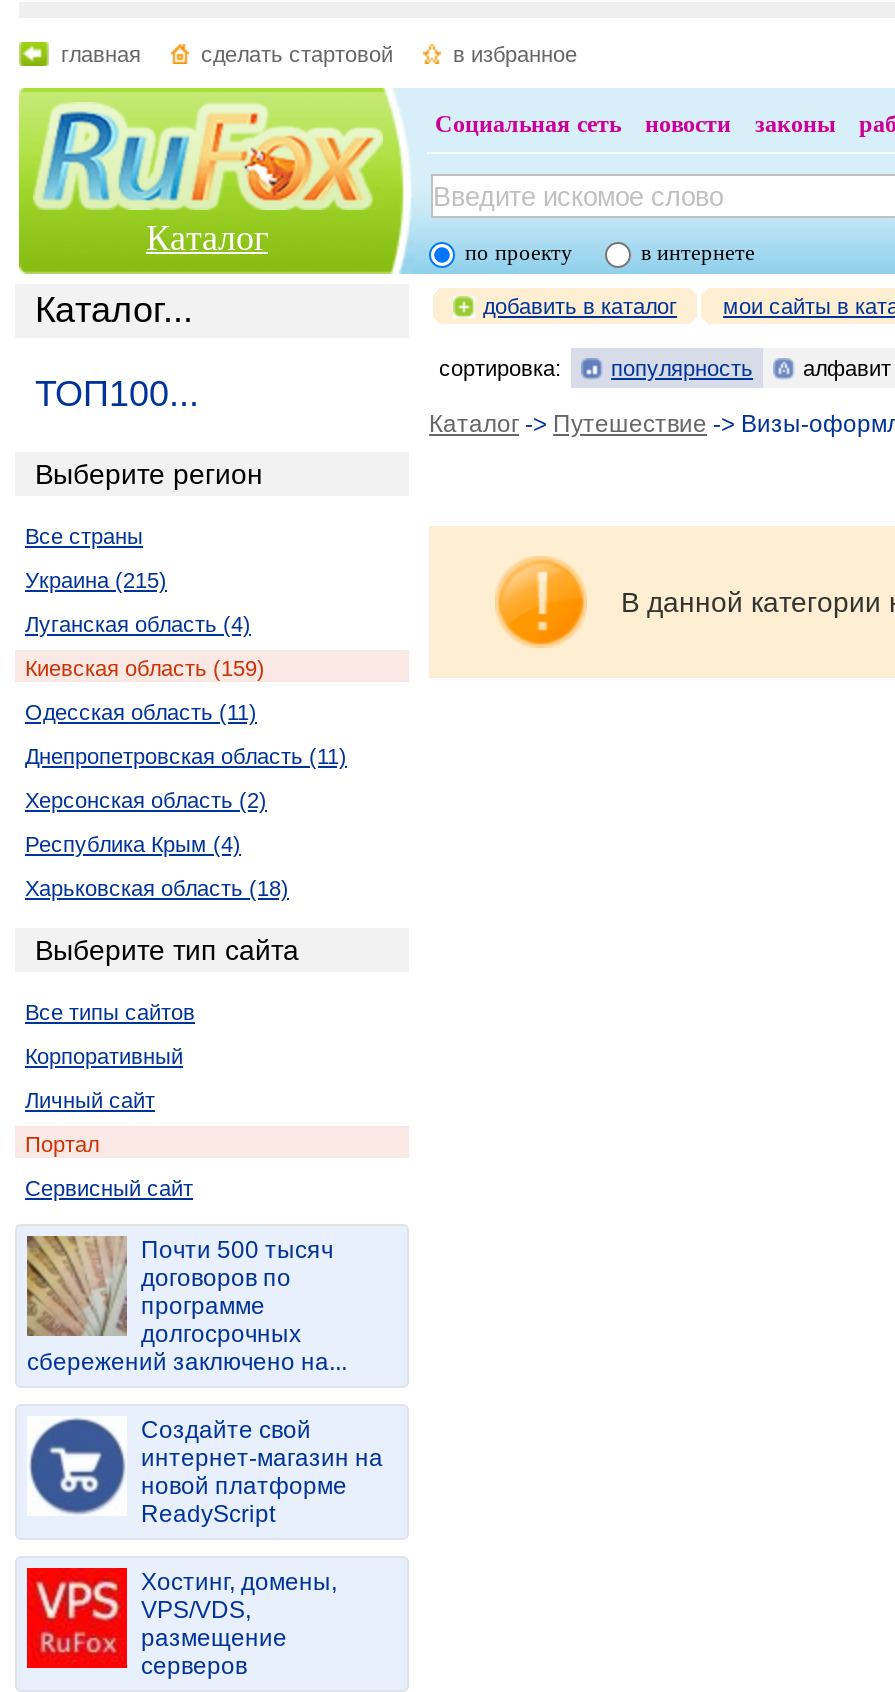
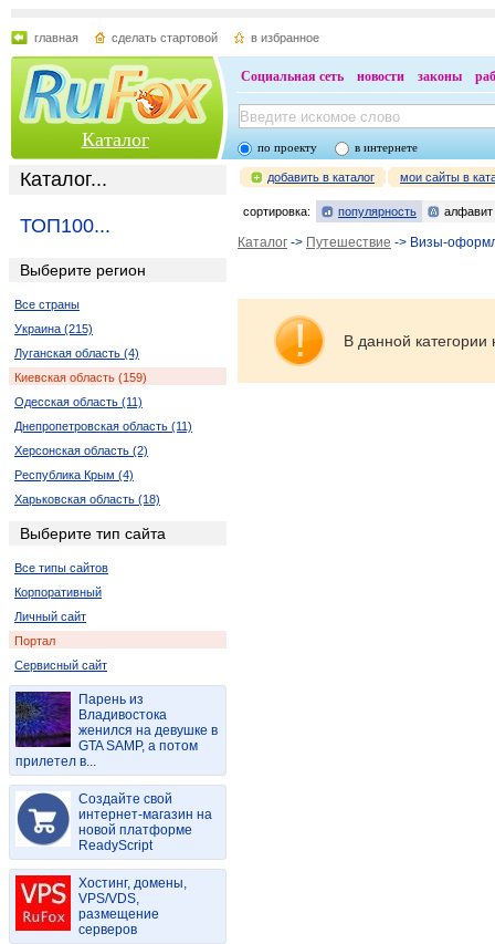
[25,1234,347,1376] [image] | Почти 500 тысяч | договоров по | программе | долгосрочных | сбережений заключено на... -> [14,691,218,769] [image] | Парень из | Владивостока | женился на девушке в | GTA SAMP, а потом | прилетел в...

